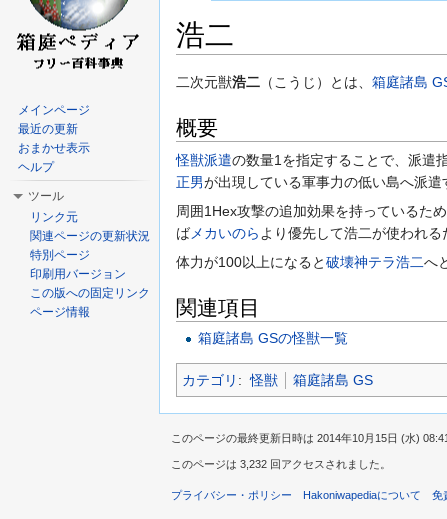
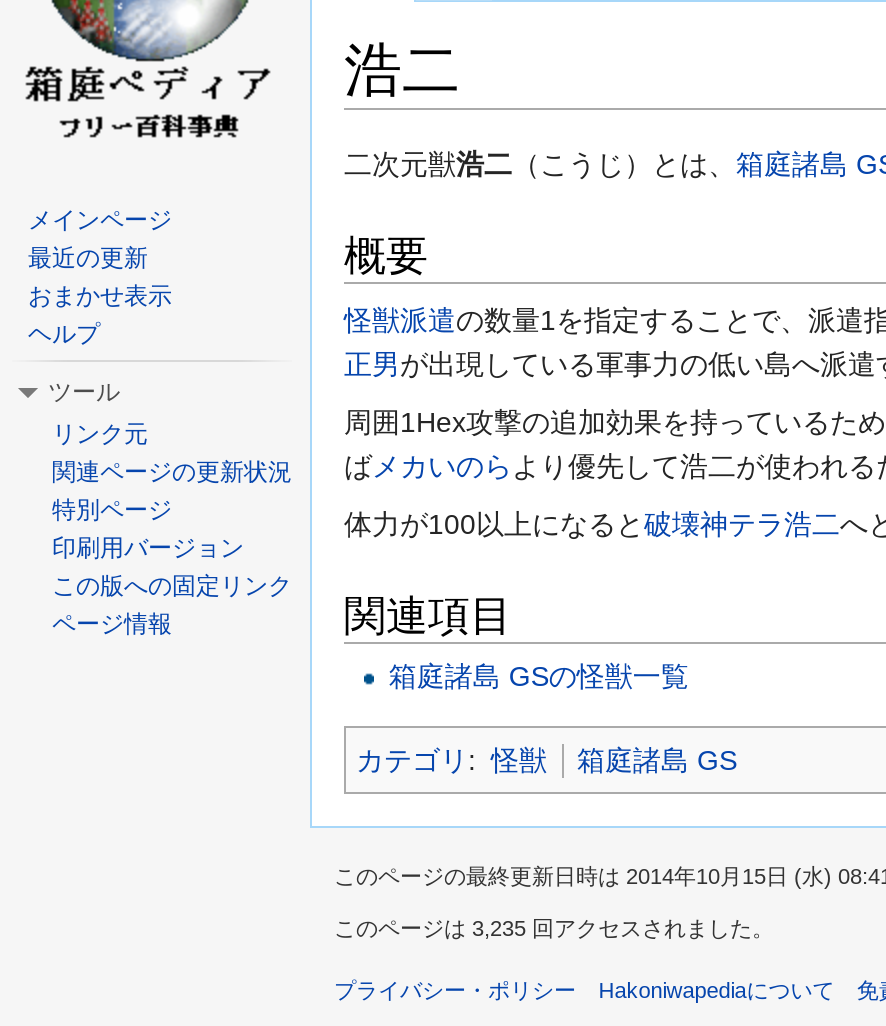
[171,458,391,470] このページは 3,232 回アクセスされました。 -> [334,917,774,941] このページは 3,235 回アクセスされました。

